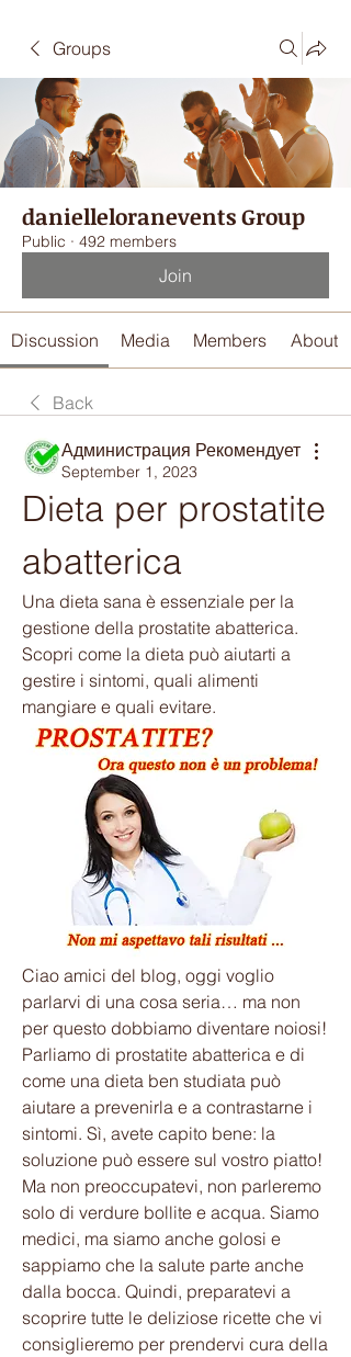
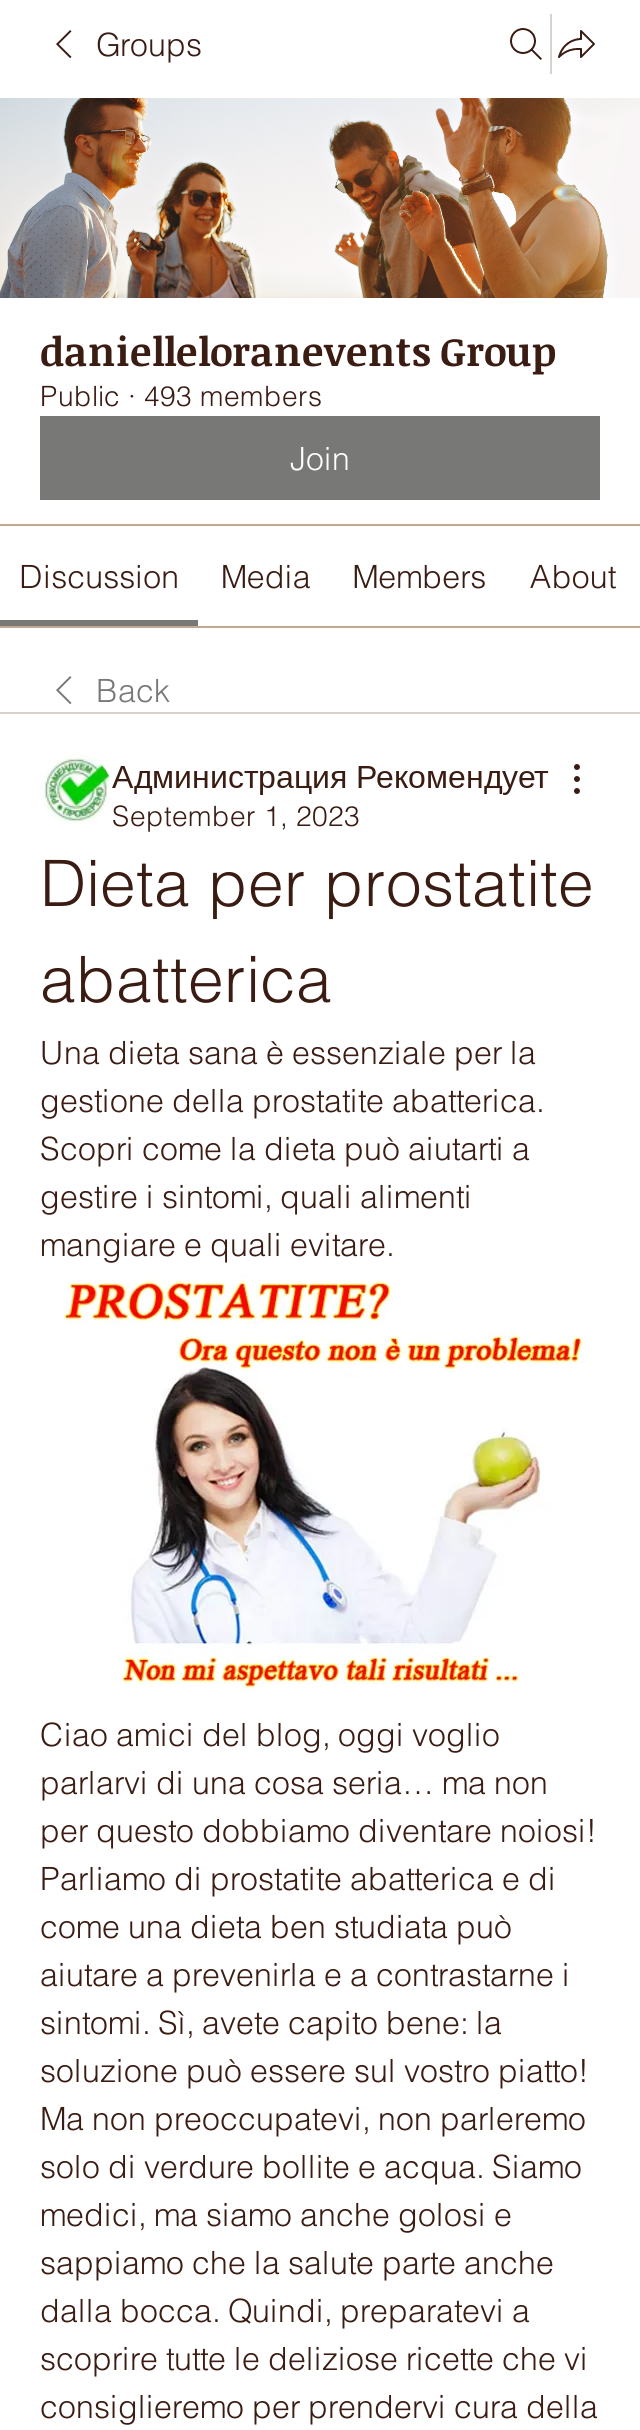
[22,231,177,251] Public · 492 members -> [40,378,322,414] Public · 493 members

